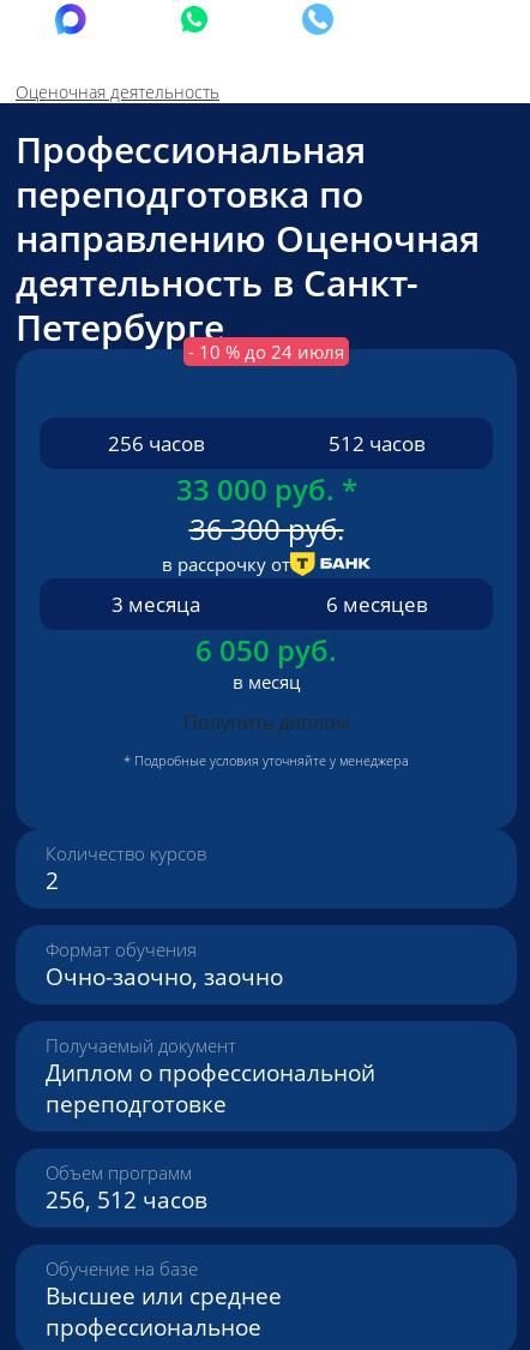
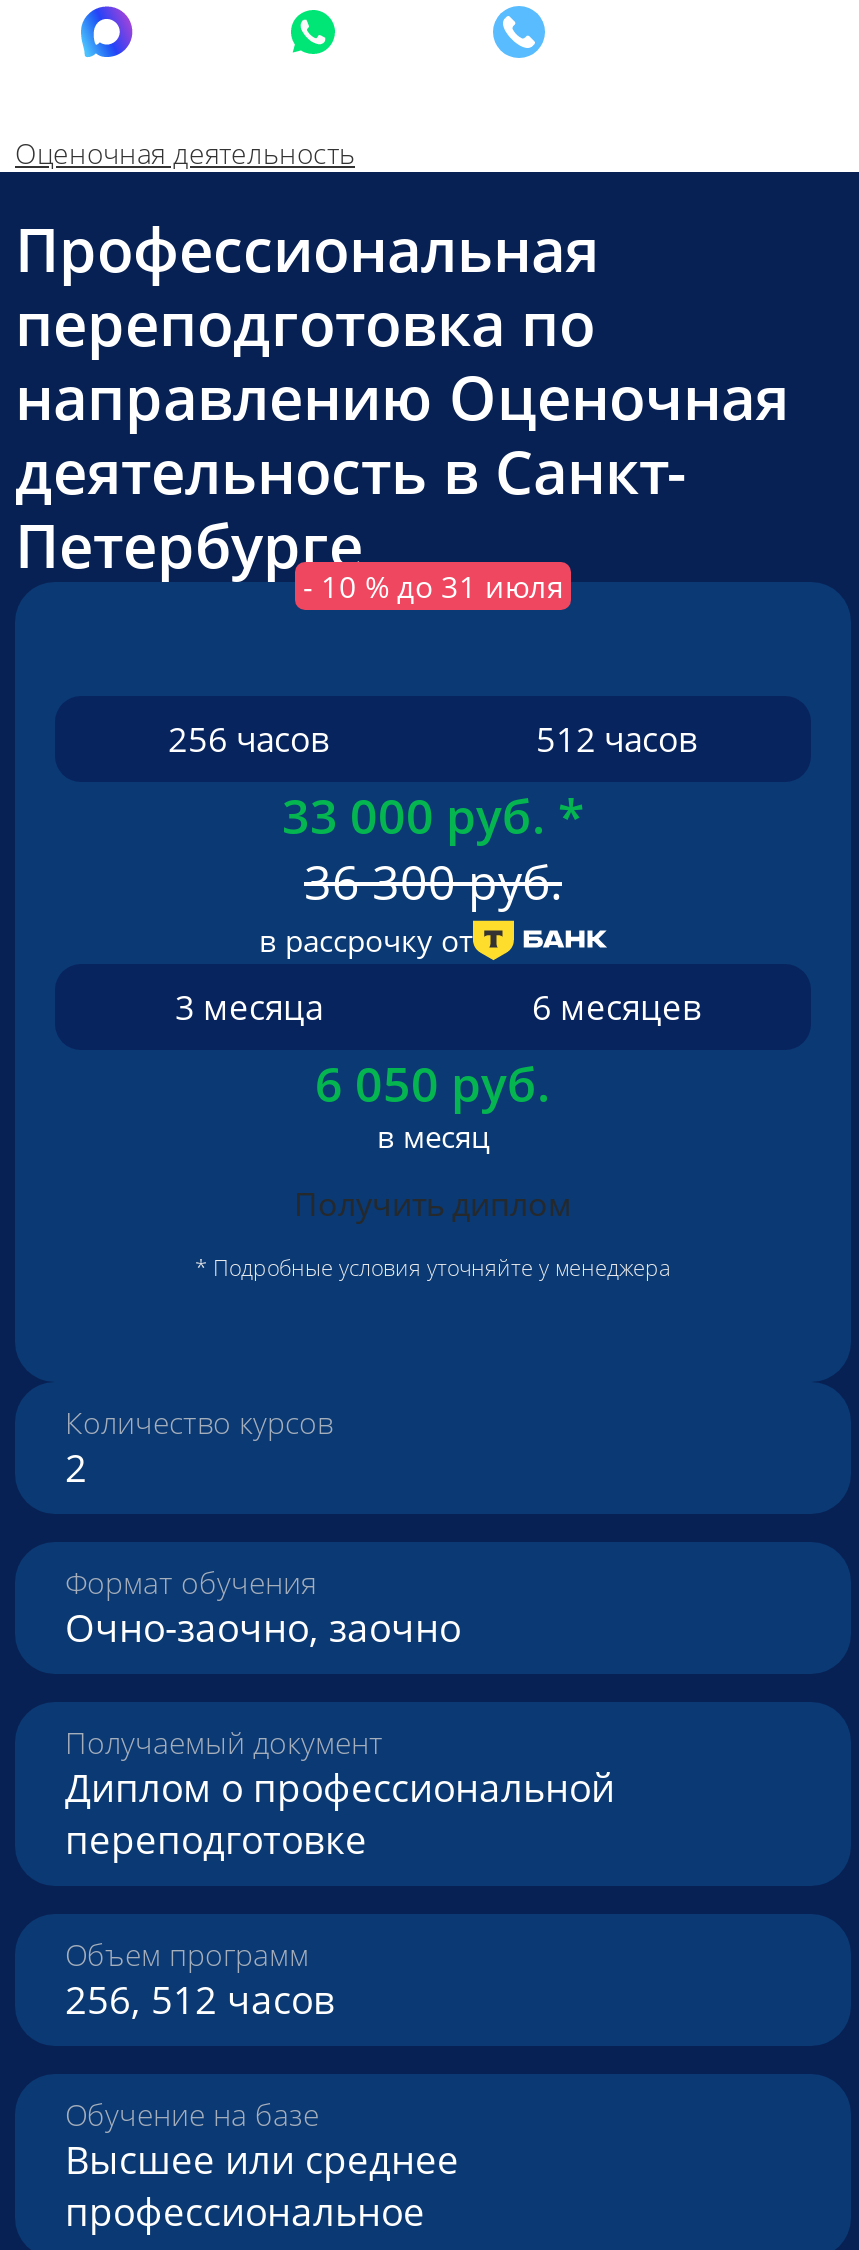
[16,303,344,364] Петербурге - 10 % до 24 июля -> [15,505,563,607] Петербурге - 10 % до 31 июля

